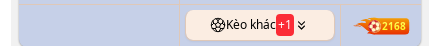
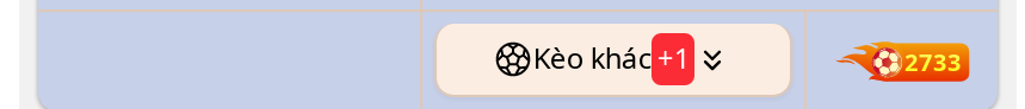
[382,18,406,32] 2168 -> [904,44,962,77] 2733

